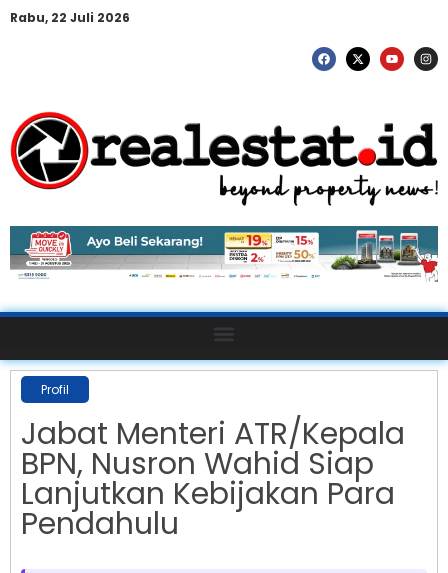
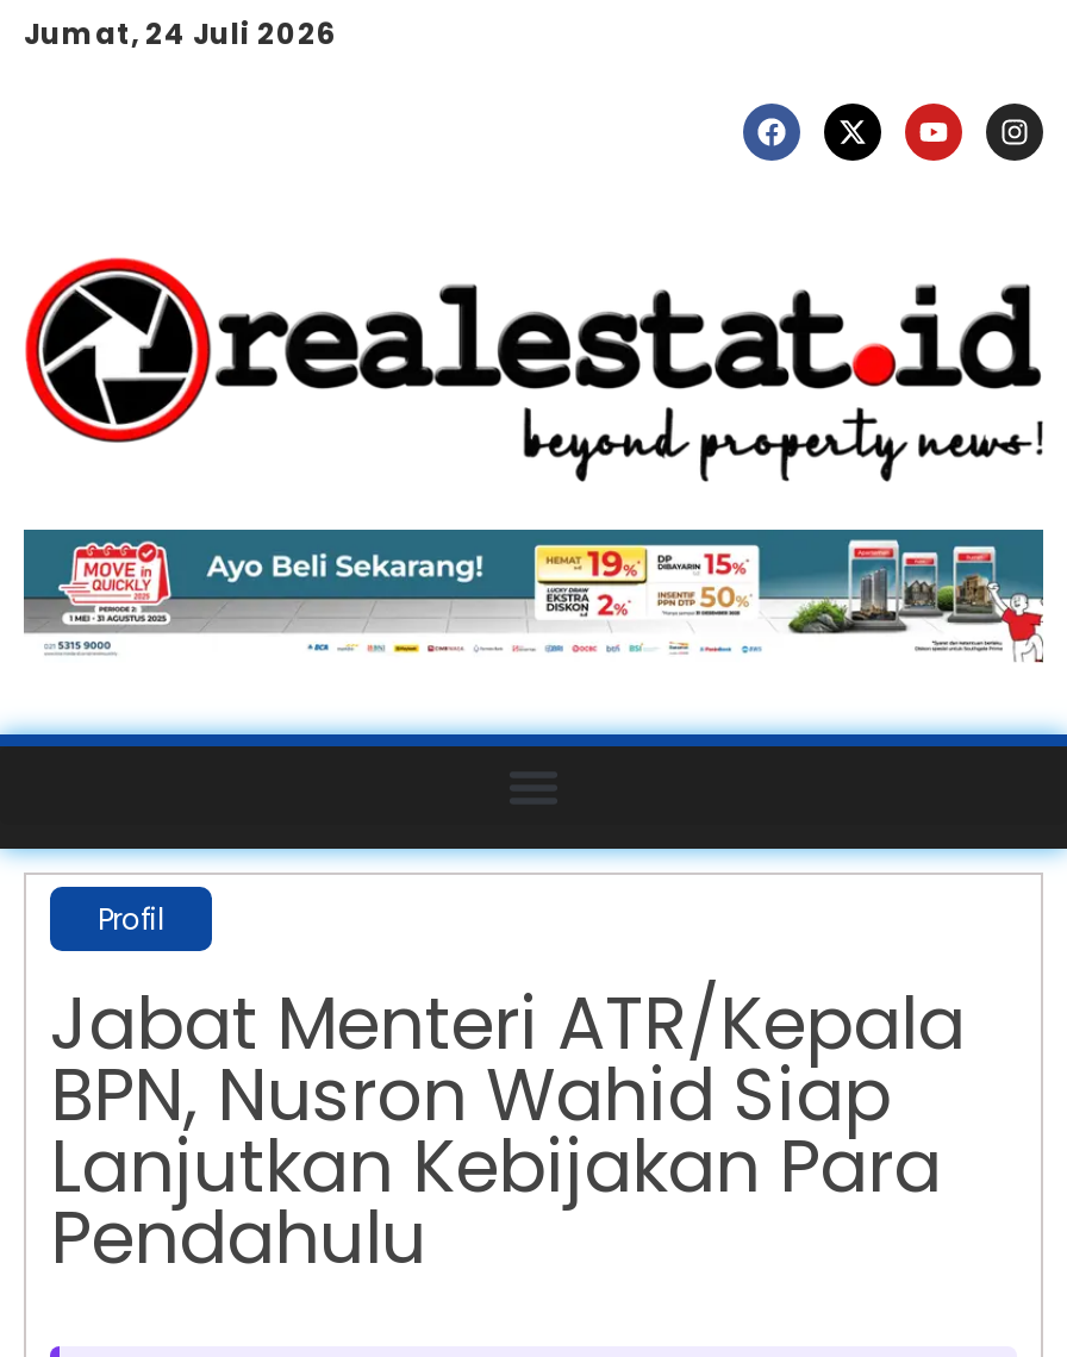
[10,9,130,26] Rabu, 22 Juli 2026 -> [24,13,336,54] Jumat, 24 Juli 2026

